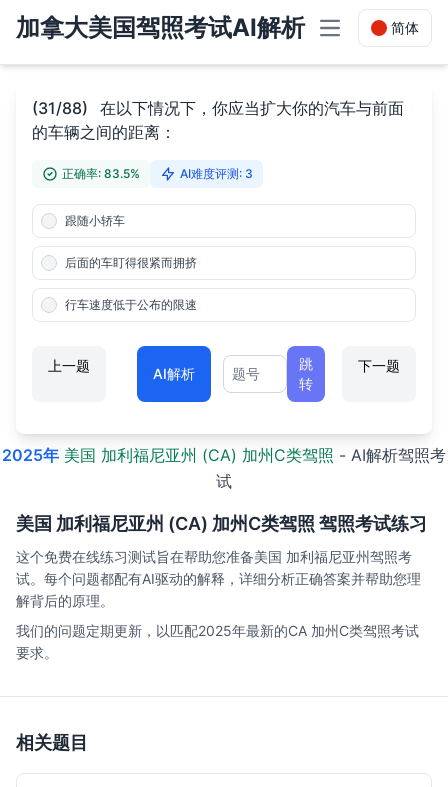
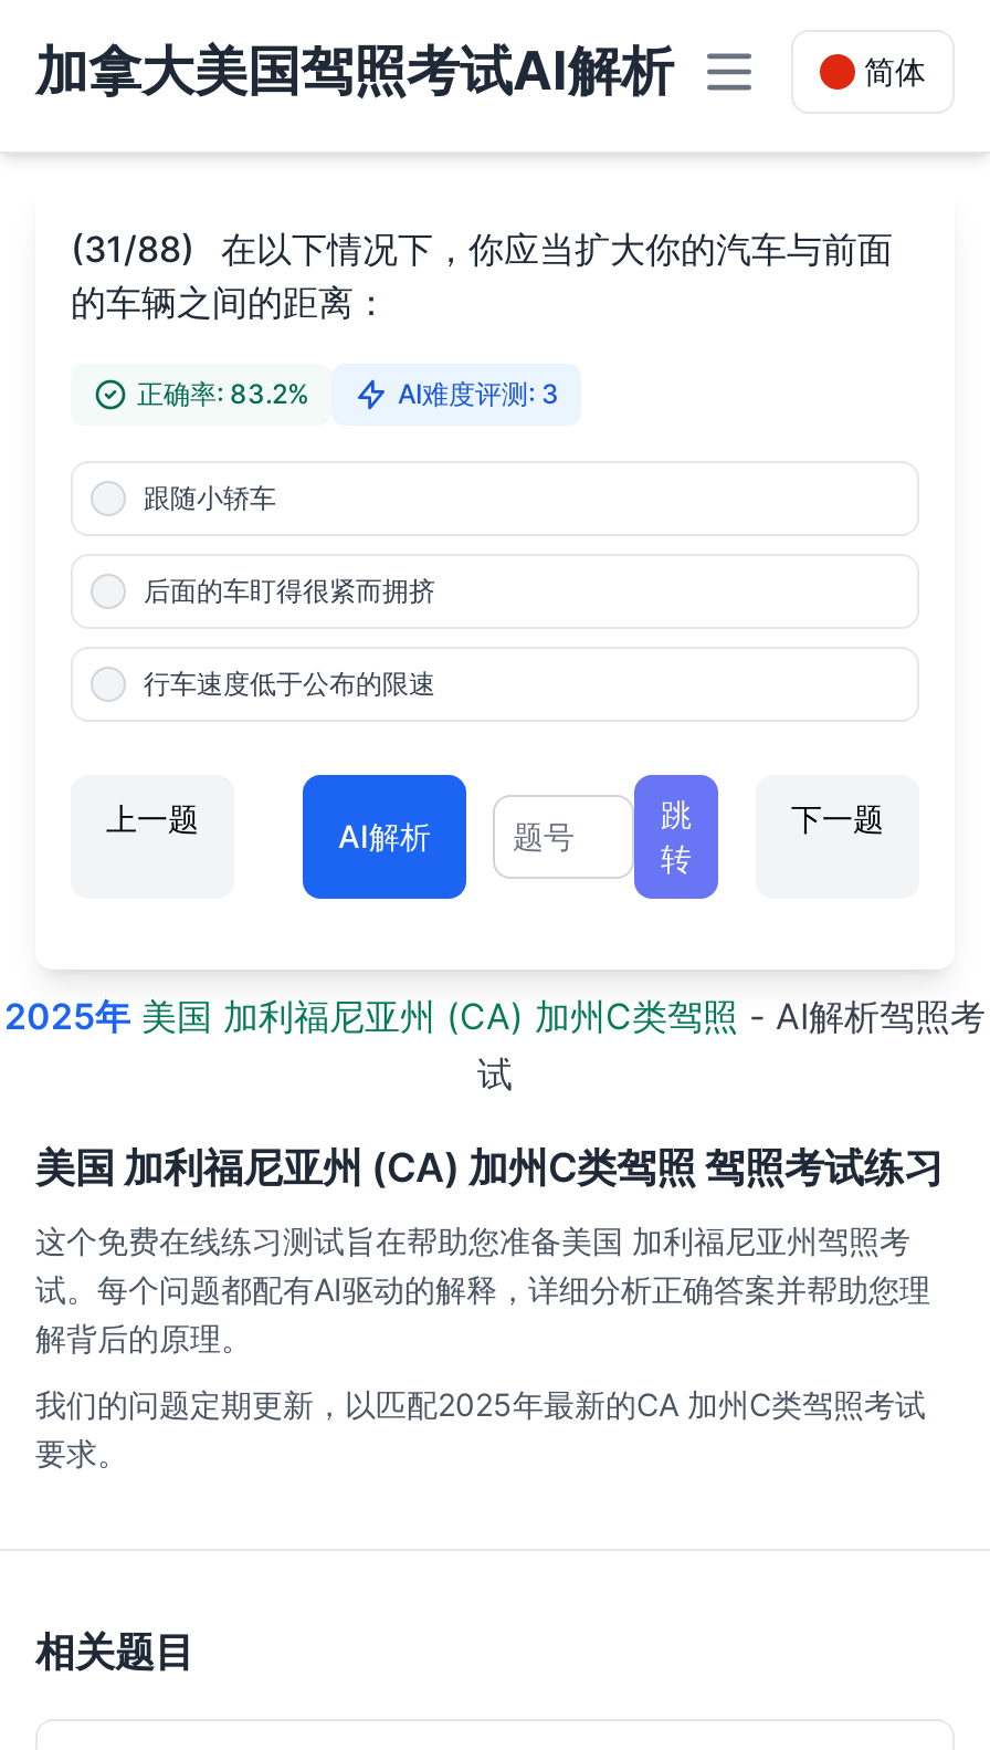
[62,166,140,181] 正确率: 83.5% -> [137,377,309,410] 正确率: 83.2%

